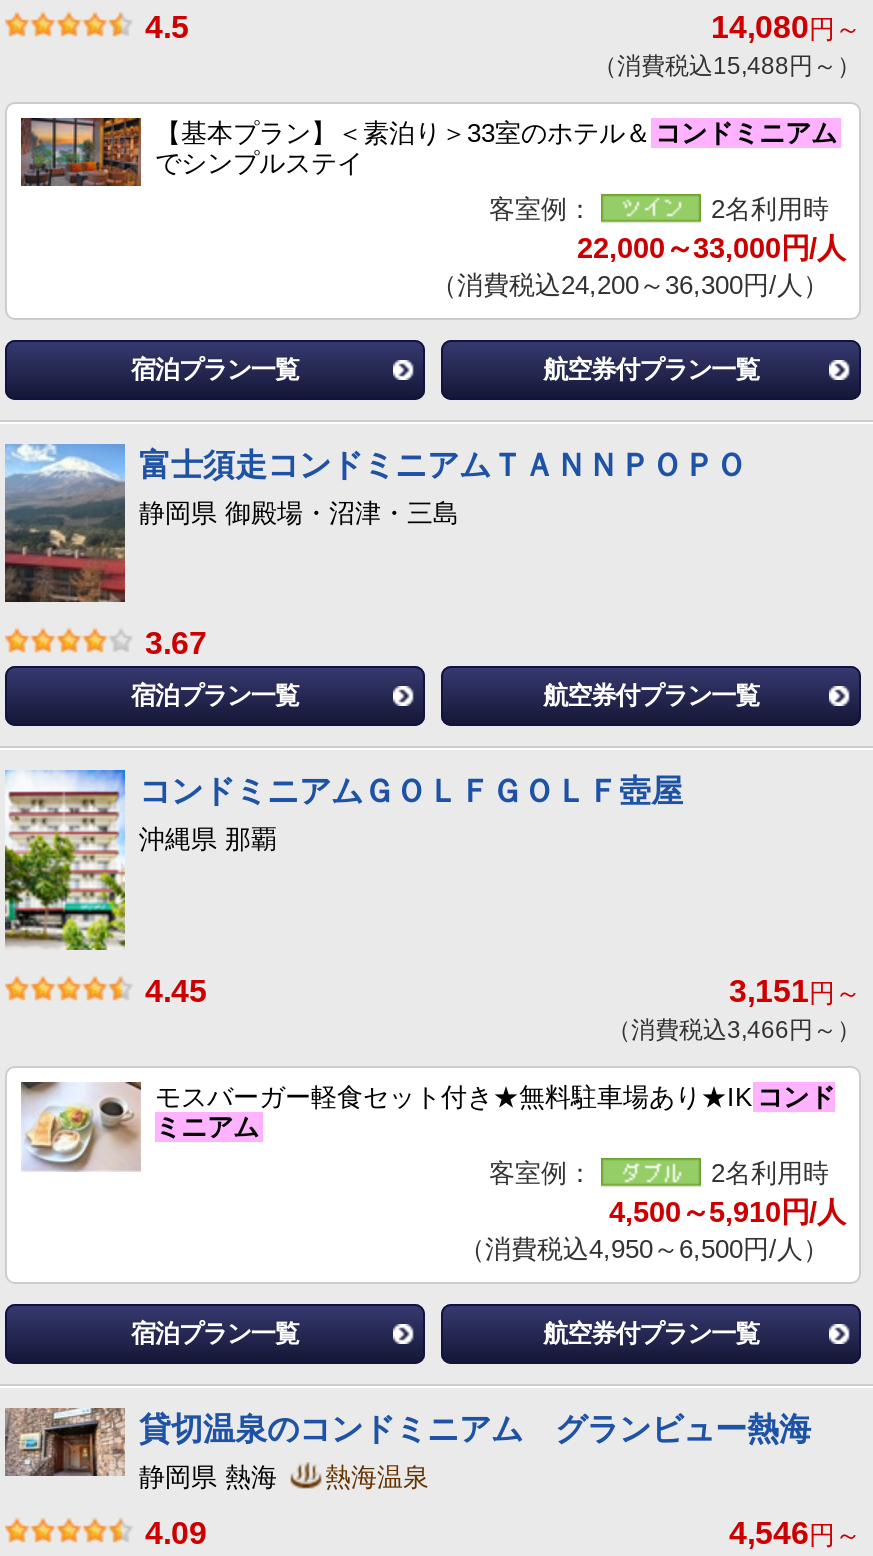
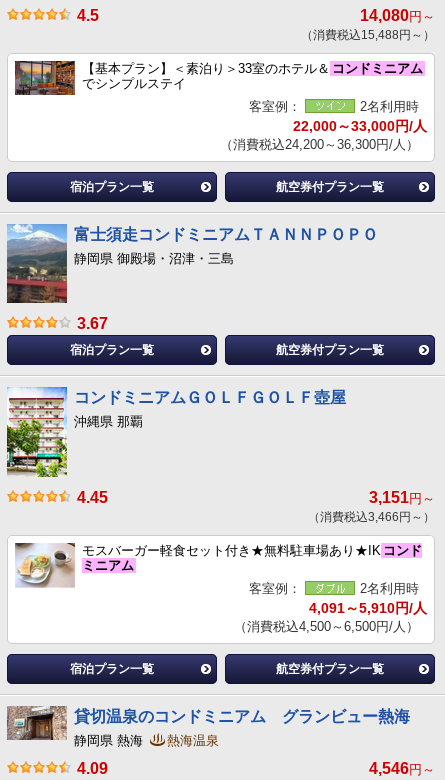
[609,1197,845,1229] 4,500～5,910円/人 -> [309,600,427,616] 4,091～5,910円/人
[459,1235,829,1265] （消費税込4,950～6,500円/人） -> [234,619,419,634] （消費税込4,500～6,500円/人）

